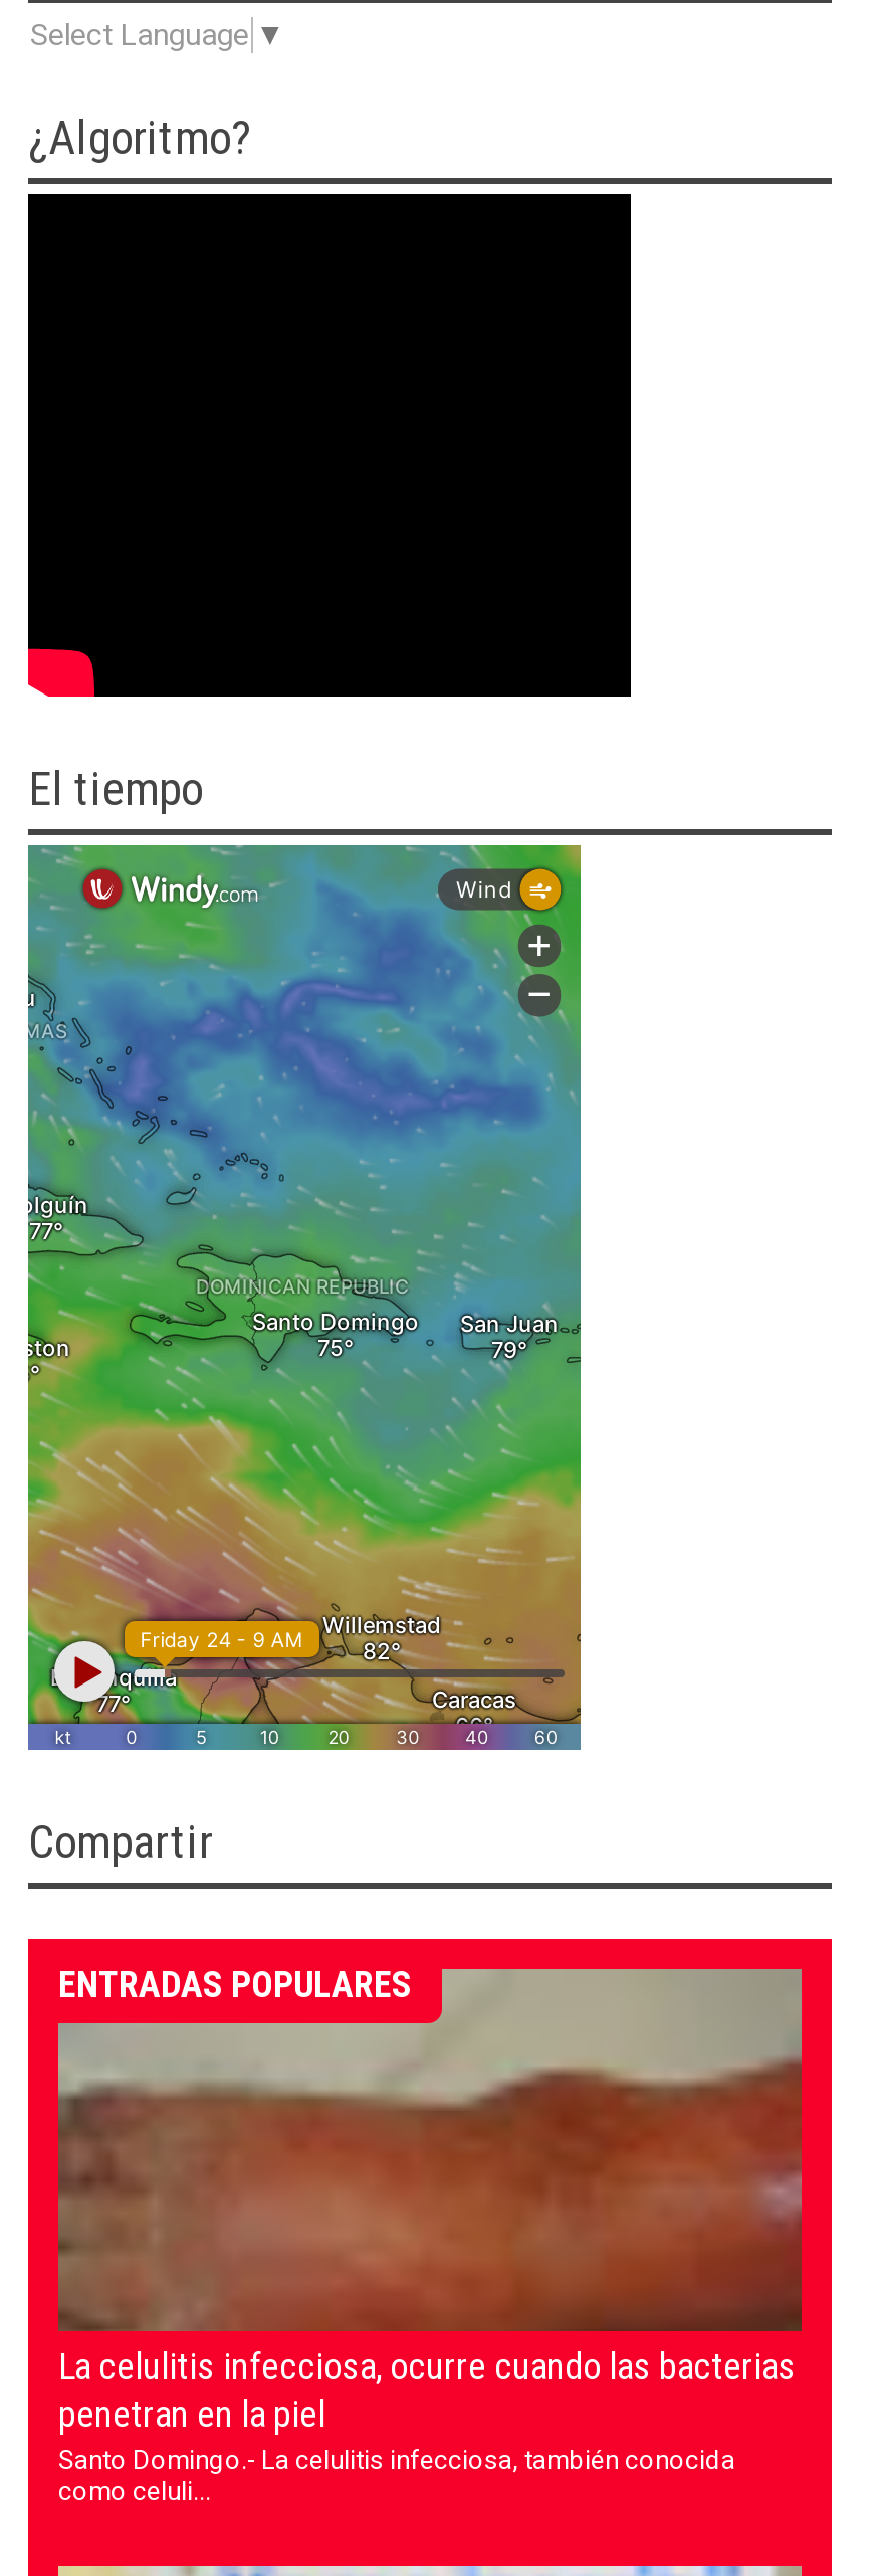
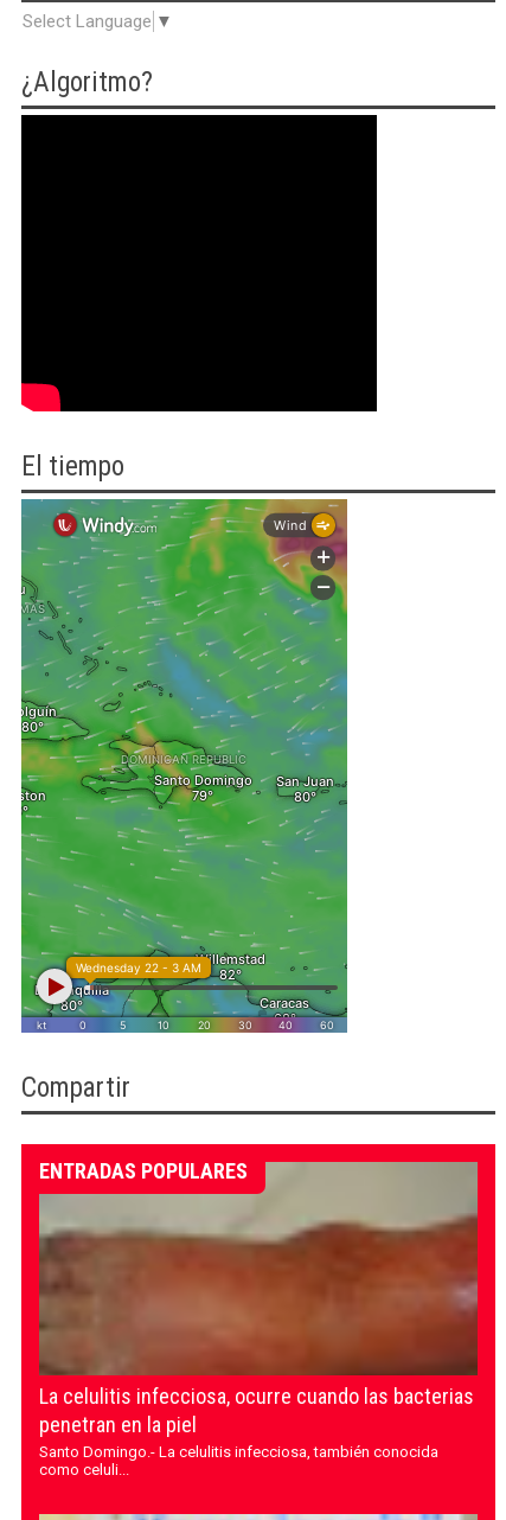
[26,843,583,1724] [image] -> [20,498,348,1017] [image]

